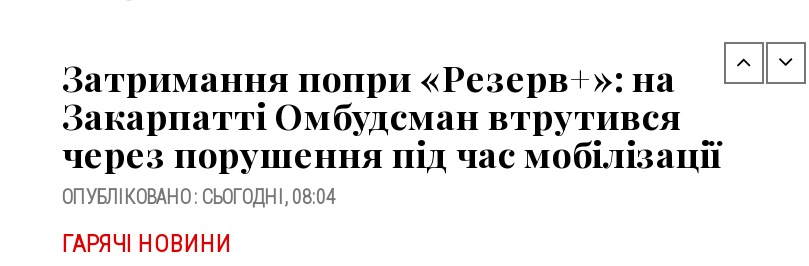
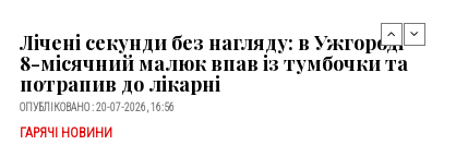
[62,53,722,207] Затримання попри «Резерв+»: на | Закарпатті Омбудсман втрутився | через порушення під час мобілізації | ОПУБЛІКОВАНО : СЬОГОДНІ, 08:04 -> [20,29,408,113] Лічені секунди без нагляду: в Ужгороді | 8-місячний малюк впав із тумбочки та | потрапив до лікарні | ОПУБЛІКОВАНО : 20-07-2026, 16:56

